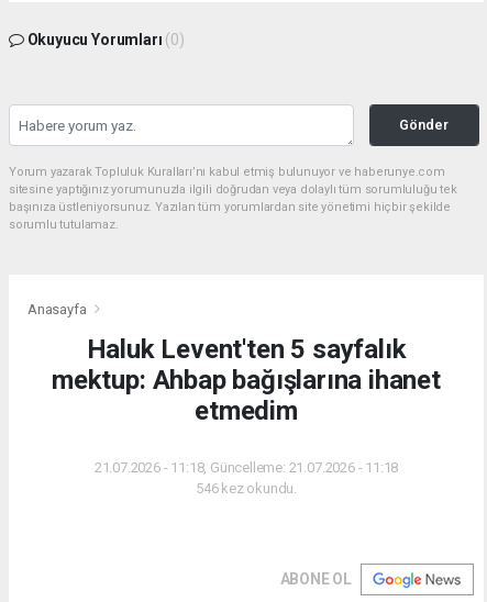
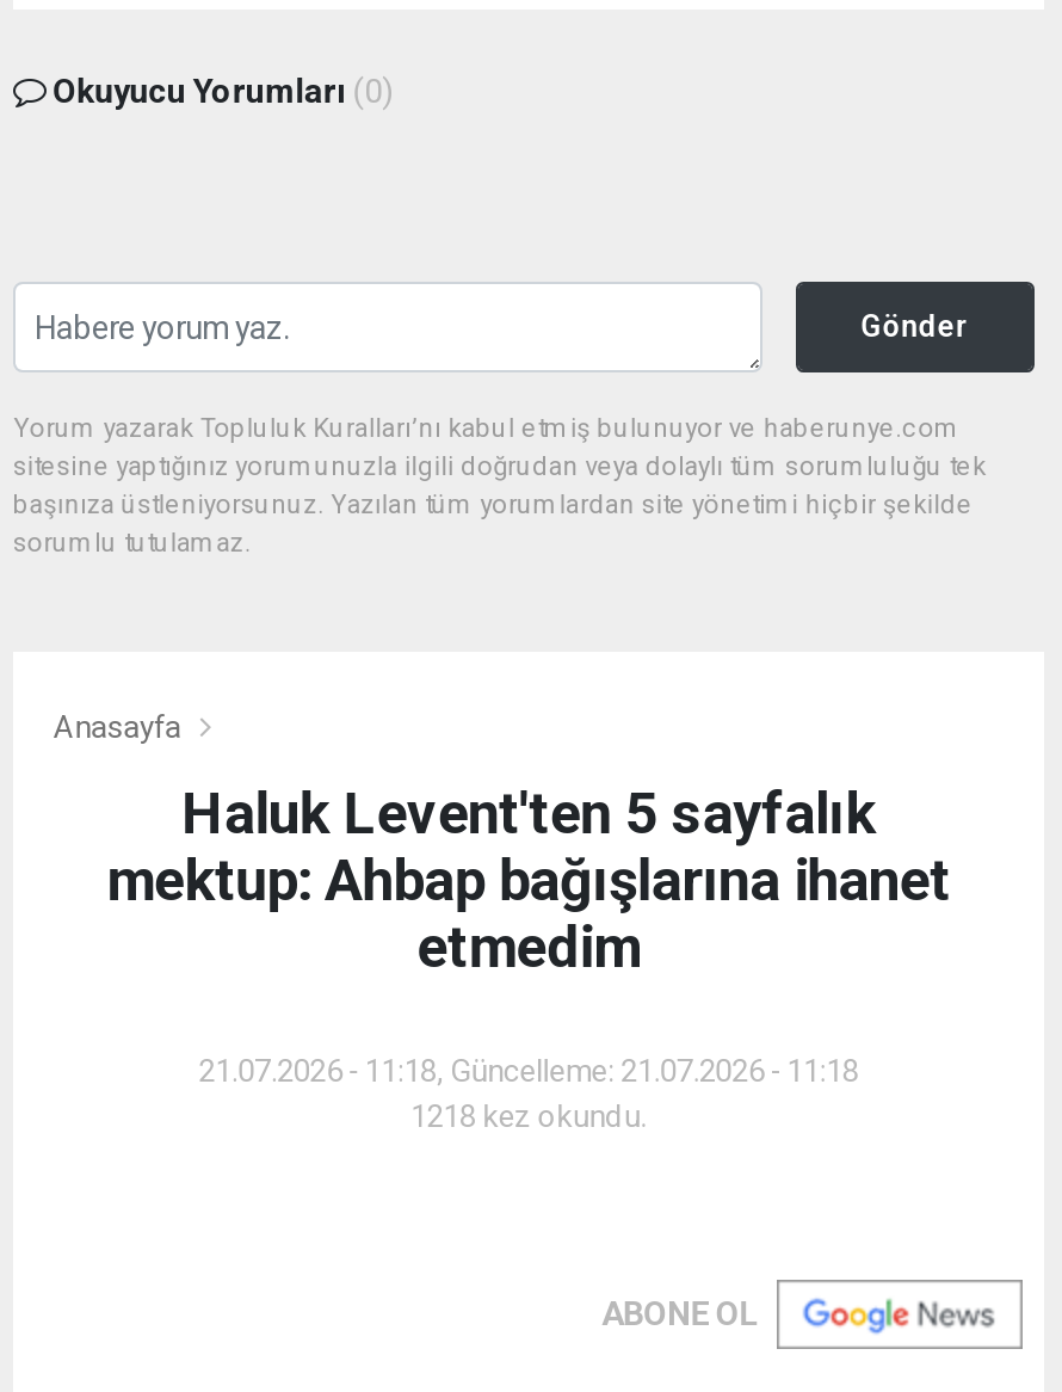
[196,480,297,497] 546 kez okundu. -> [410,1098,647,1134] 1218 kez okundu.

